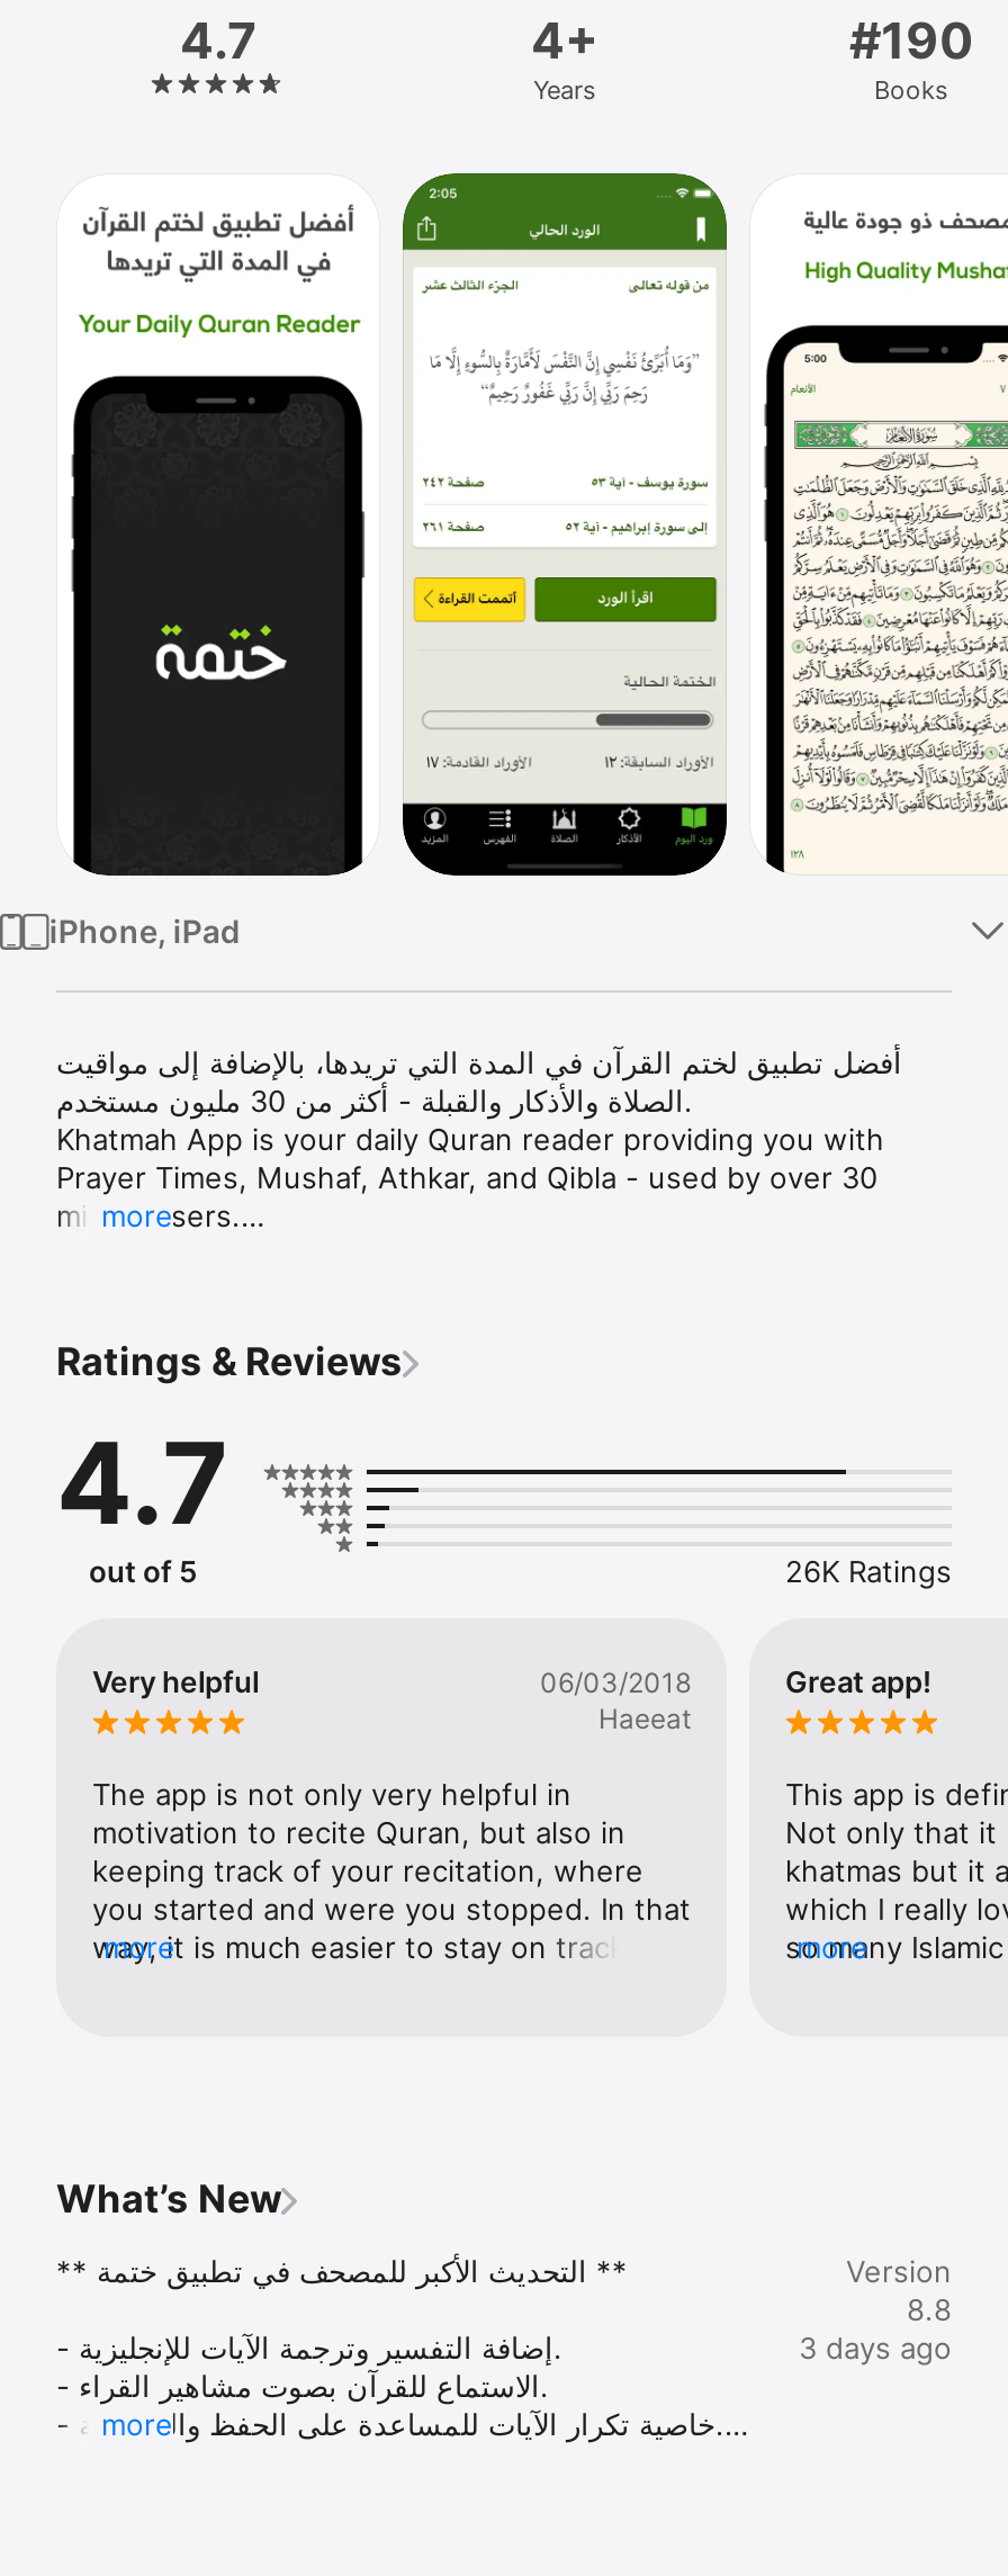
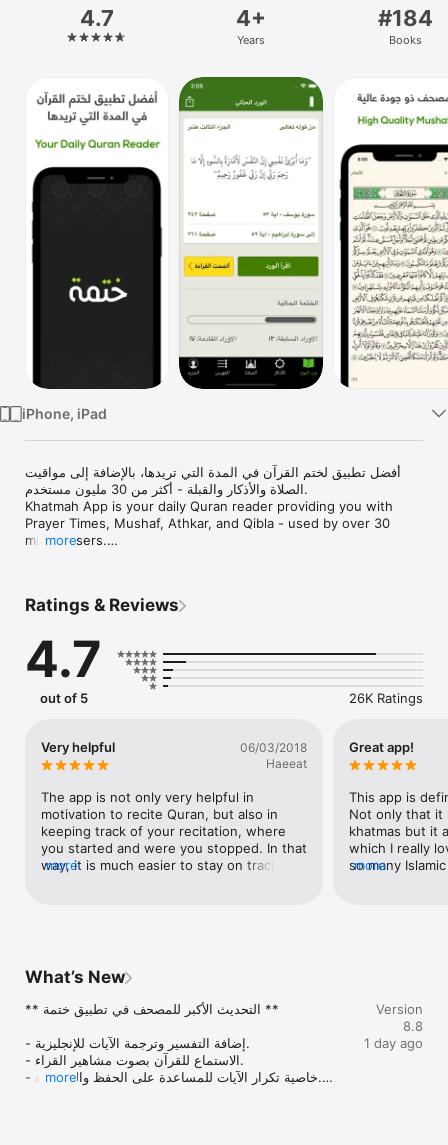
[849,11,973,70] #190 -> [377,5,432,31] #184
[799,2329,952,2365] 3 days ago -> [364,1035,423,1051] 1 day ago

